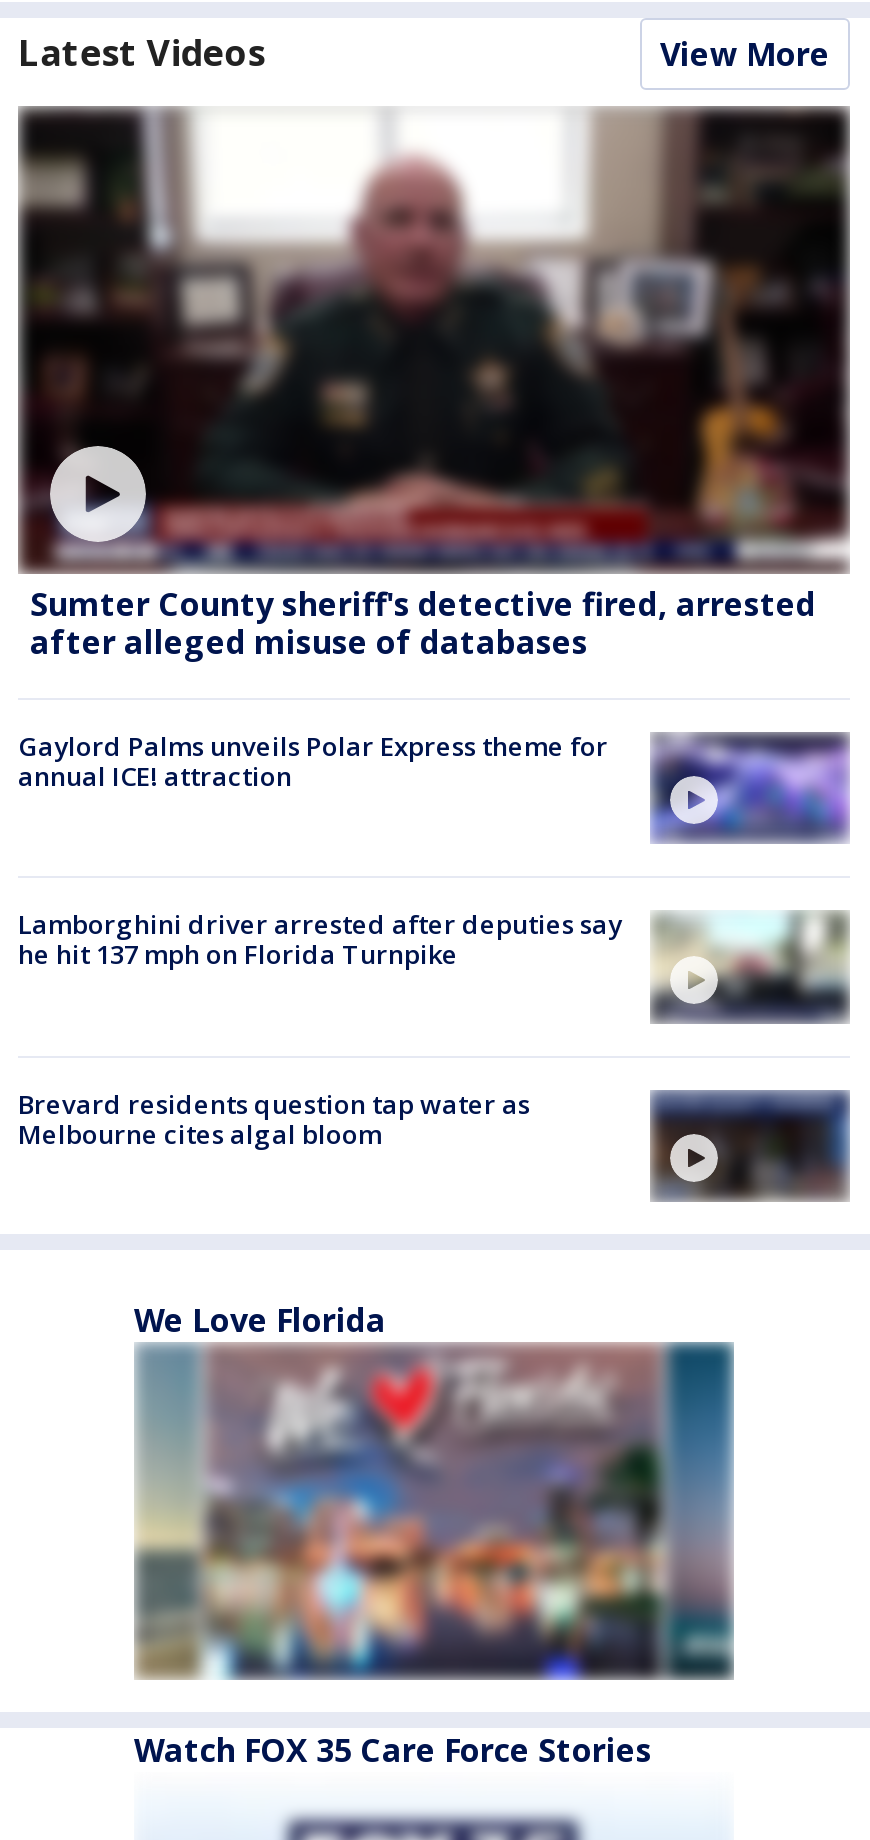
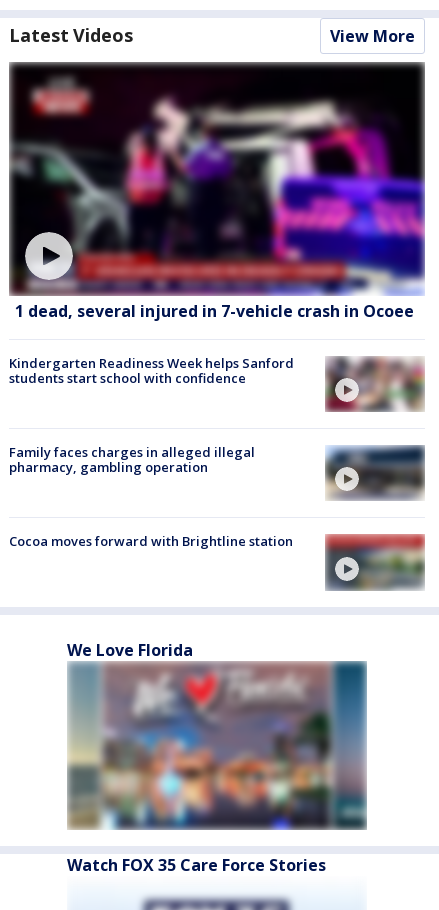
[18,106,850,664] [image] | Sumter County sheriff's detective fired, arrested | after alleged misuse of databases -> [12,61,425,322] [image] | 1 dead, several injured in 7-vehicle crash in Ocoee
[18,728,850,844] [image] | Gaylord Palms unveils Polar Express theme for | annual ICE! attraction -> [9,354,425,412] [image] | Kindergarten Readiness Week helps Sanford | students start school with confidence
[18,906,622,972] Lamborghini driver arrested after deputies say | he hit 137 mph on Florida Turnpike -> [9,443,255,476] Family faces charges in alleged illegal | pharmacy, gambling operation
[650,910,850,1024] [image] -> [326,445,424,501] [image]
[18,1085,530,1151] Brevard residents question tap water as | Melbourne cites algal bloom -> [9,532,293,550] Cocoa moves forward with Brightline station
[652,1090,850,1200] [image] -> [325,534,425,589] [image]

